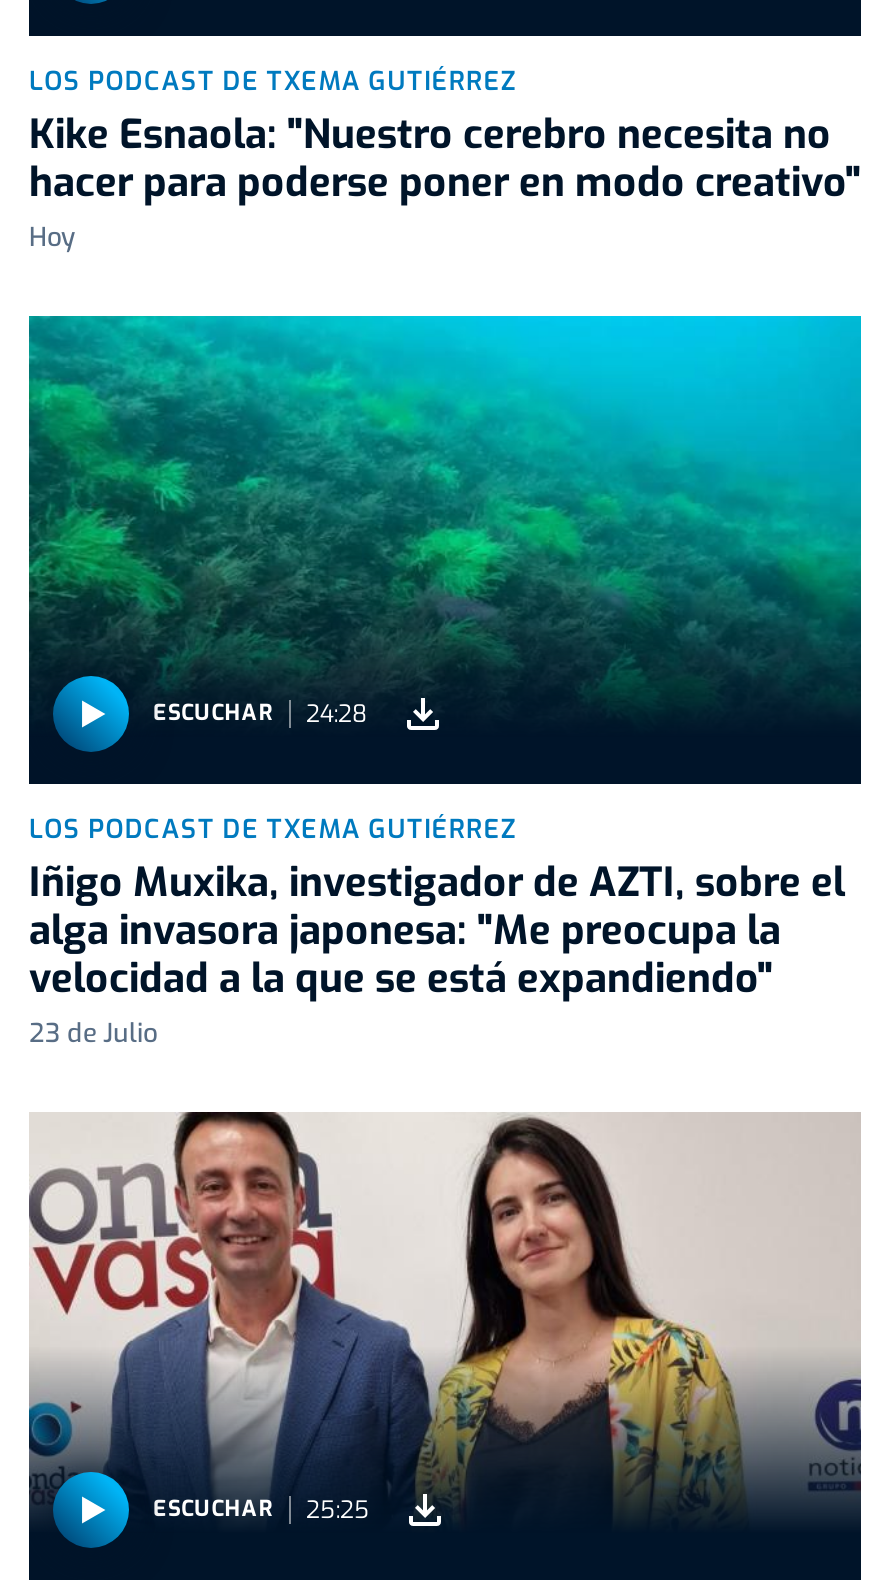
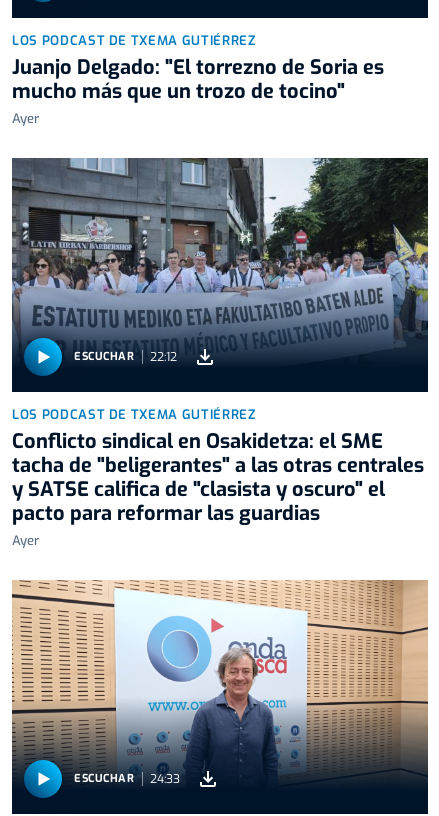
[29,108,861,254] Kike Esnaola: "Nuestro cerebro necesita no | hacer para poderse poner en modo creativo" | Hoy -> [12,54,384,127] Juanjo Delgado: "El torrezno de Soria es | mucho más que un trozo de tocino" | Ayer
[27,314,863,732] [image] | ESCUCHAR 24:28 -> [11,157,429,366] [image] | ESCUCHAR 22:12
[29,856,845,1050] Iñigo Muxika, investigador de AZTI, sobre el | alga invasora japonesa: "Me preocupa la | velocidad a la que se está expandiendo" | 23 de Julio -> [12,428,424,549] Conflicto sindical en Osakidetza: el SME | tacha de "beligerantes" a las otras centrales | y SATSE califica de "clasista y oscuro" el | pacto para reformar las guardias | Ayer
[27,1110,863,1526] [image] | ESCUCHAR 25:25 -> [12,580,429,787] [image] | ESCUCHAR 24:33

